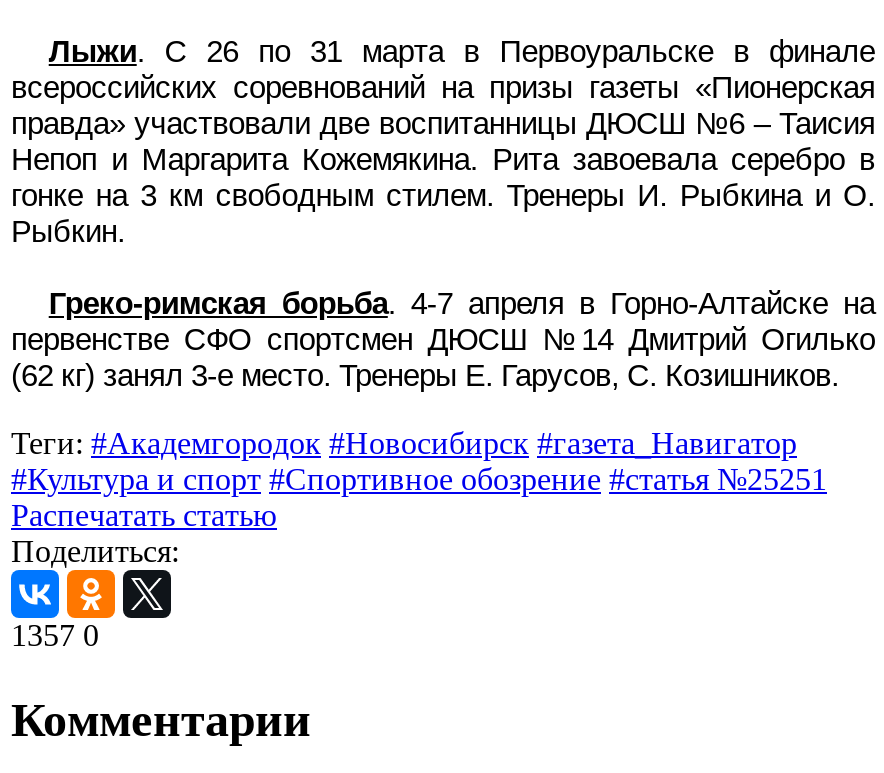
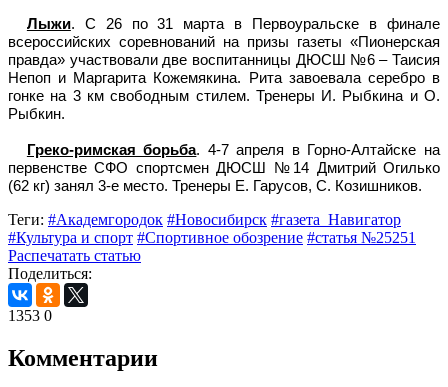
[11,617,99,651] 13570 -> [8,307,52,324] 13530

